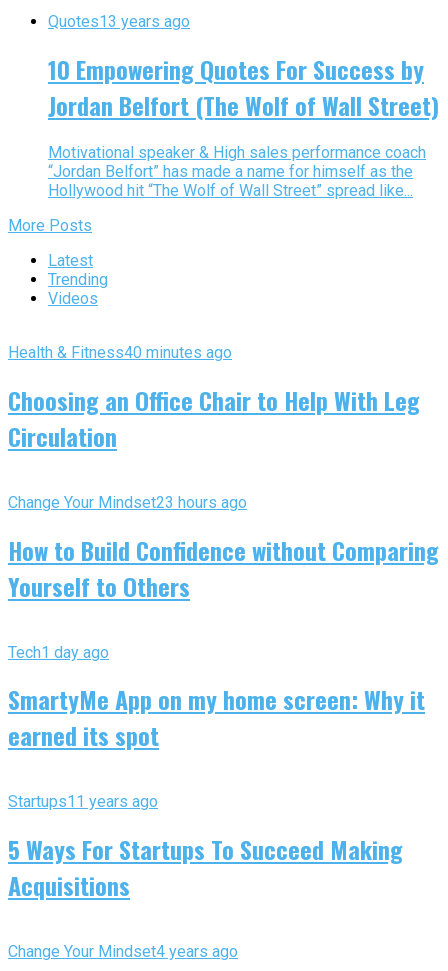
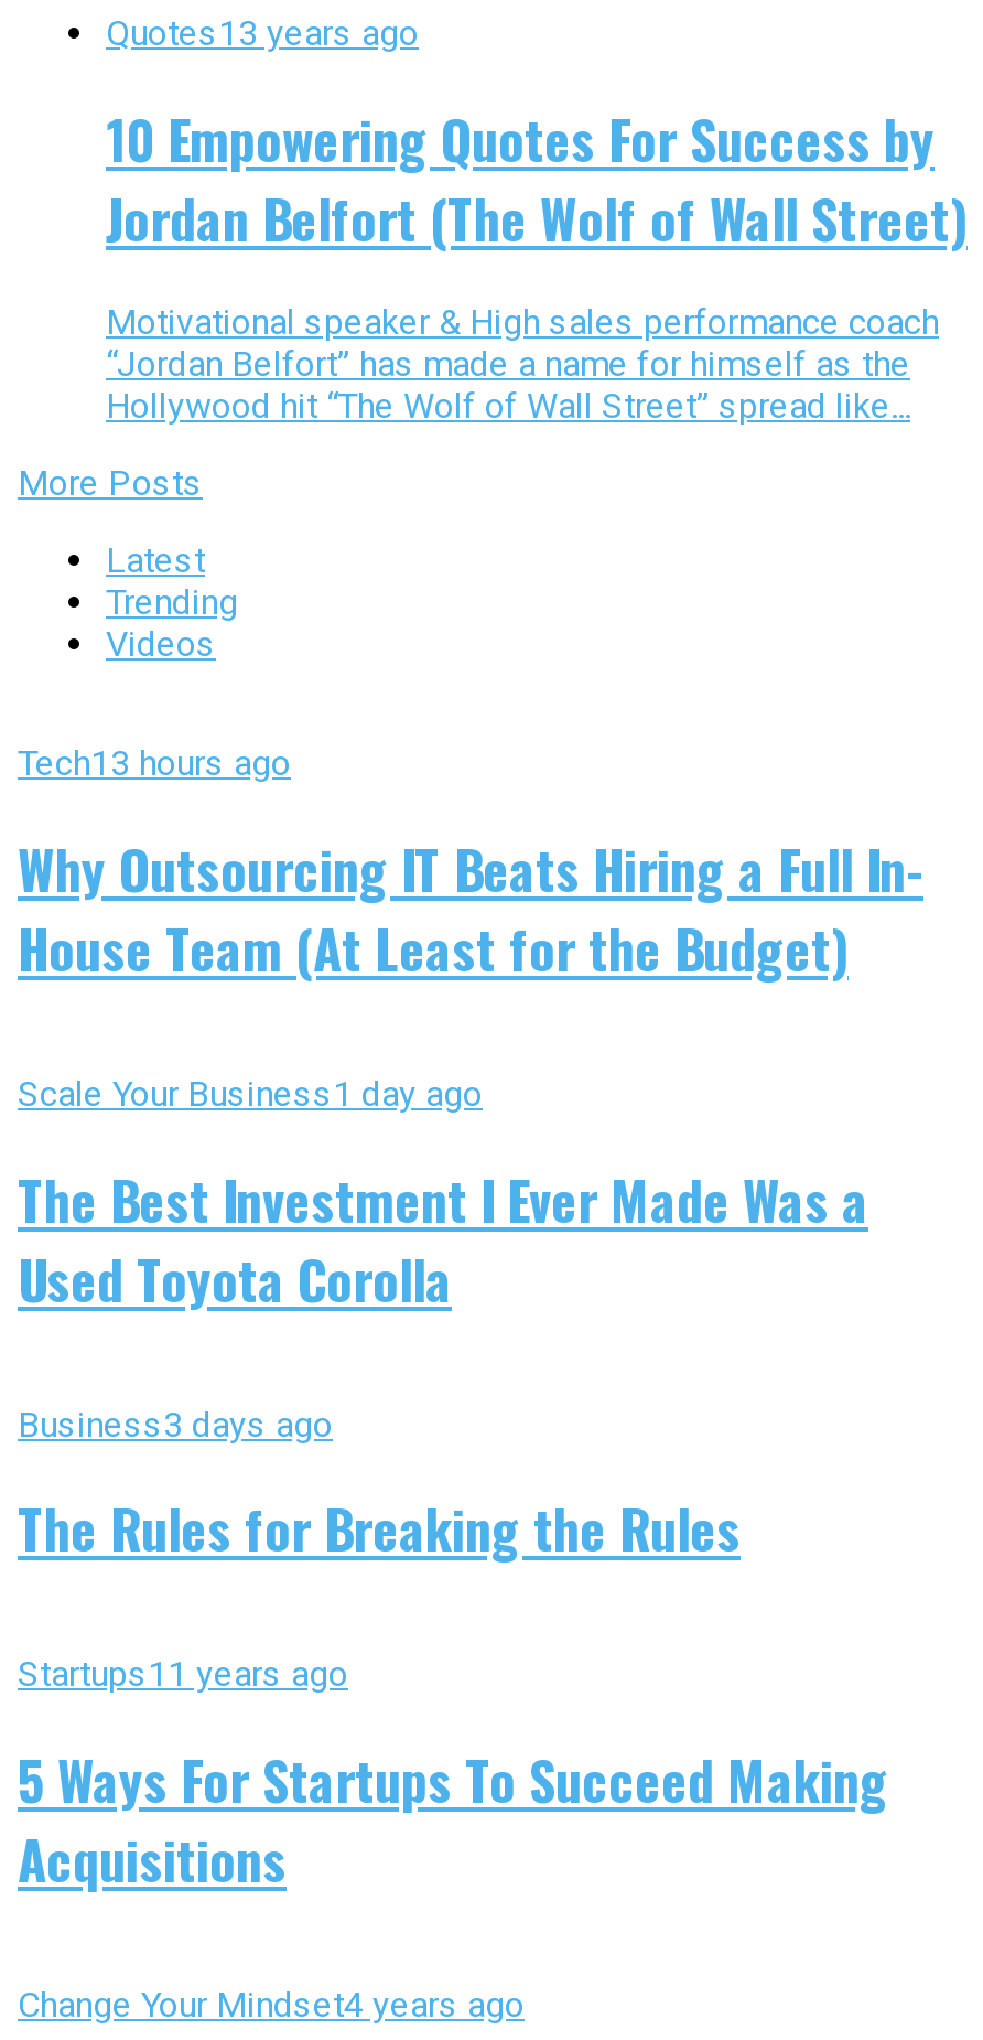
[8,343,232,362] Health & Fitness40 minutes ago -> [18,742,291,784] Tech13 hours ago
[8,382,420,454] Choosing an Office Chair to Help With Leg | Circulation -> [18,828,923,986] Why Outsourcing IT Beats Hiring a Full In- | House Team (At Least for the Budget)
[8,493,247,512] Change Your Mindset 23 hours ago -> [18,1072,483,1114] Scale Your Business 1 day ago
[8,532,439,604] How to Build Confidence without Comparing | Yourself to Others -> [18,1158,868,1317] The Best Investment I Ever Made Was a | Used Toyota Corolla
[8,642,109,661] Tech1 day ago -> [18,1403,333,1445] Business3 days ago
[8,681,425,753] SmartyMe App on my home screen: Why it | earned its spot -> [18,1488,741,1568] The Rules for Breaking the Rules

